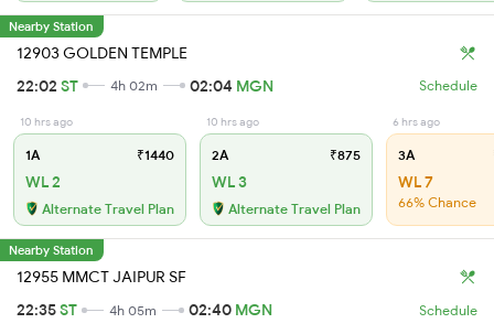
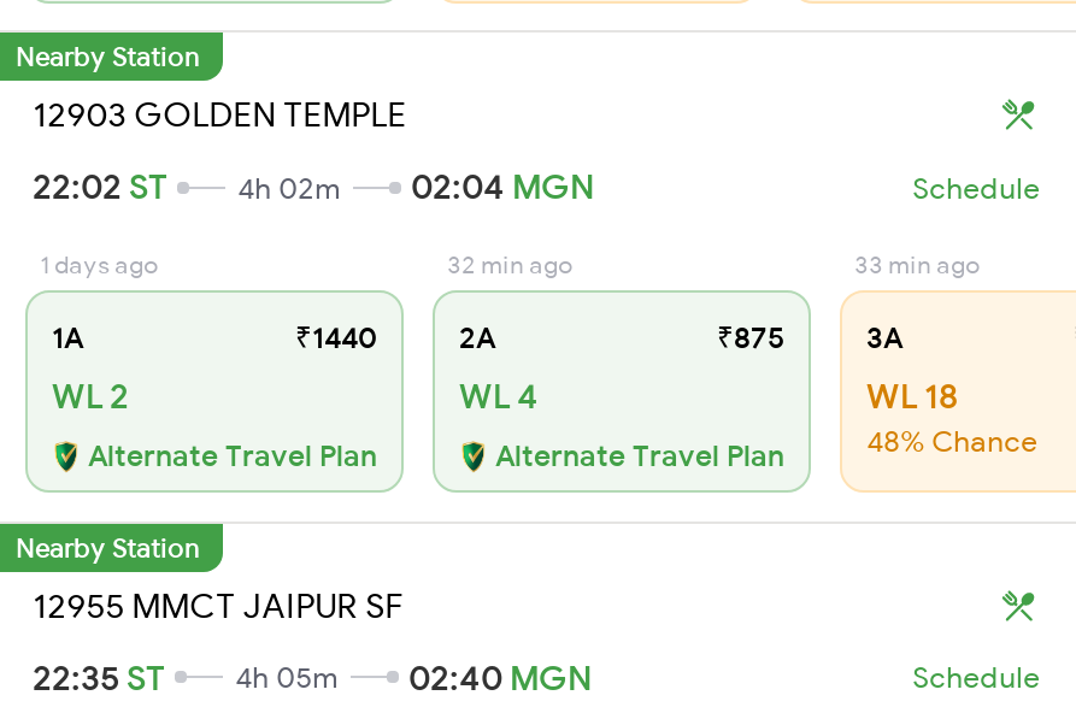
[20,115,73,129] 10 hrs ago -> [40,250,158,282] 1 days ago
[206,115,259,129] 10 hrs ago -> [447,250,572,282] 32 min ago
[393,115,440,129] 6 hrs ago -> [854,250,980,282] 33 min ago
[212,172,247,192] WL 3 -> [459,376,539,419] WL 4
[398,172,433,192] WL 7 -> [866,376,958,419] WL 18
[398,194,476,210] 66% Chance -> [866,424,1037,460] 48% Chance

